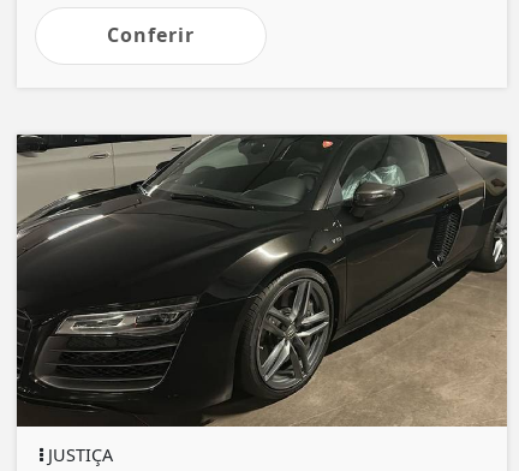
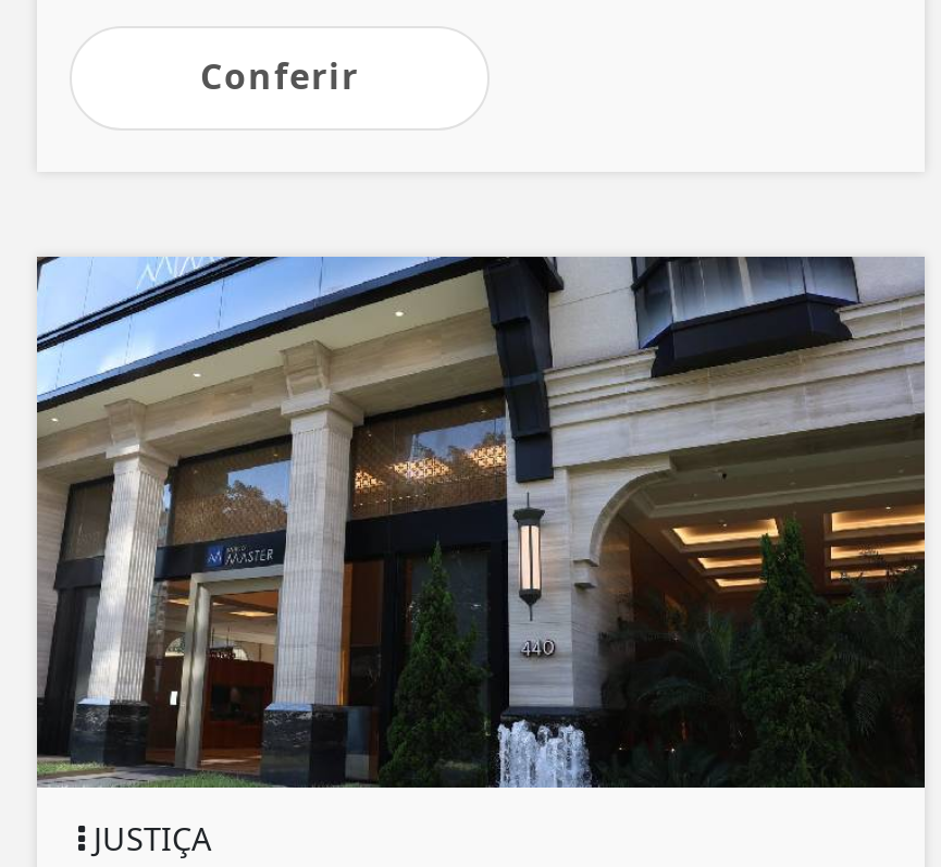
[16,133,508,428] [image] -> [35,256,927,789] [image]

